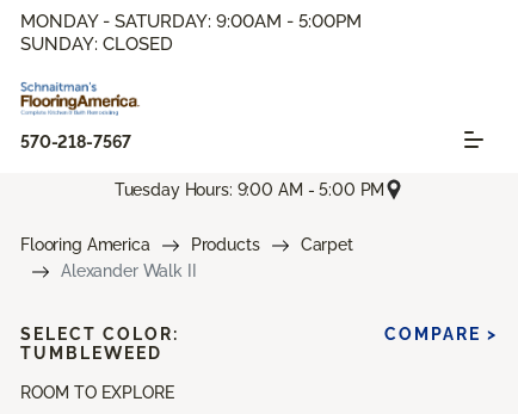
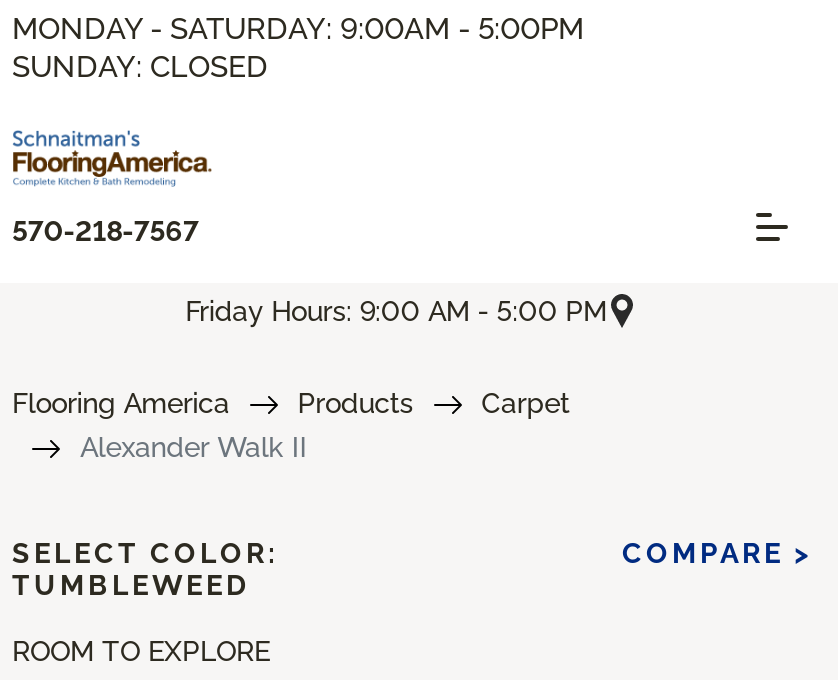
[114,180,385,199] Tuesday Hours: 9:00 AM - 5:00 PM -> [185,294,607,326] Friday Hours: 9:00 AM - 5:00 PM

